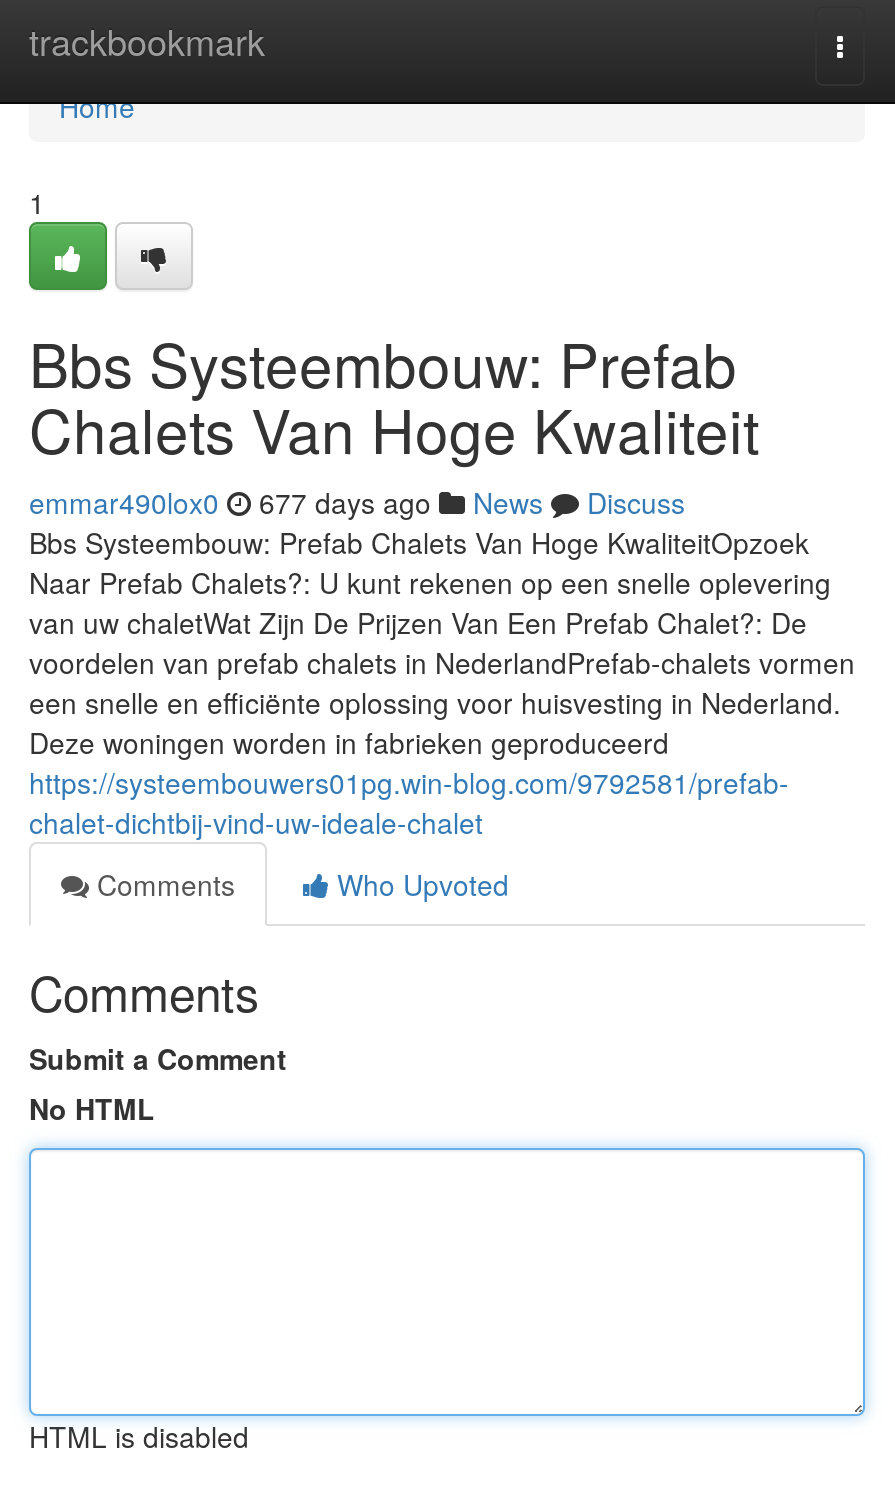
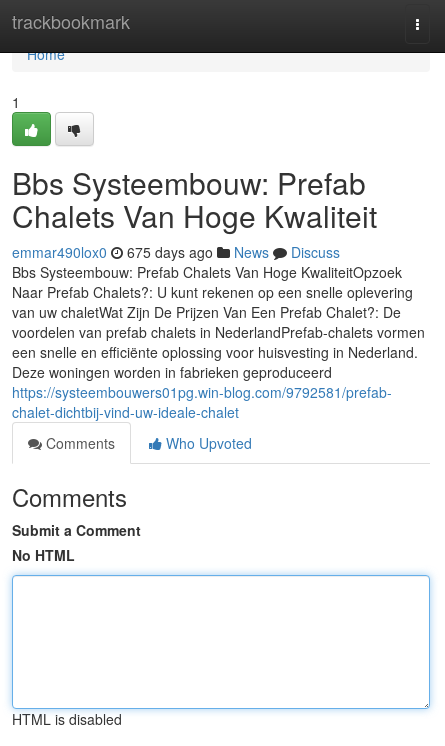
[29,482,685,522] emmar490lox0 677 days ago News Discuss -> [12,242,340,262] emmar490lox0 675 days ago News Discuss

